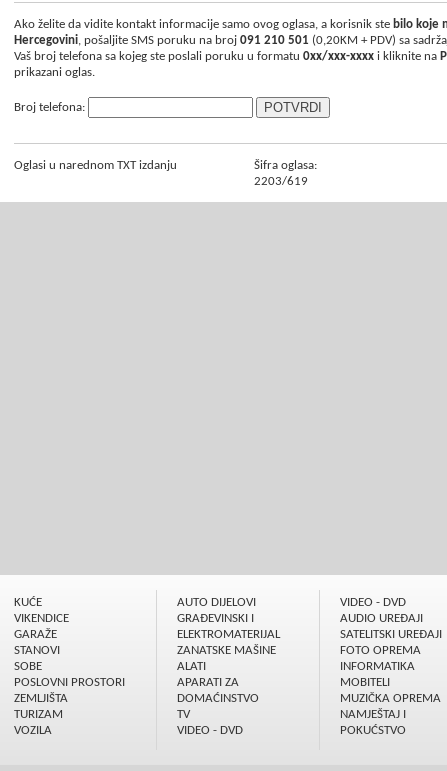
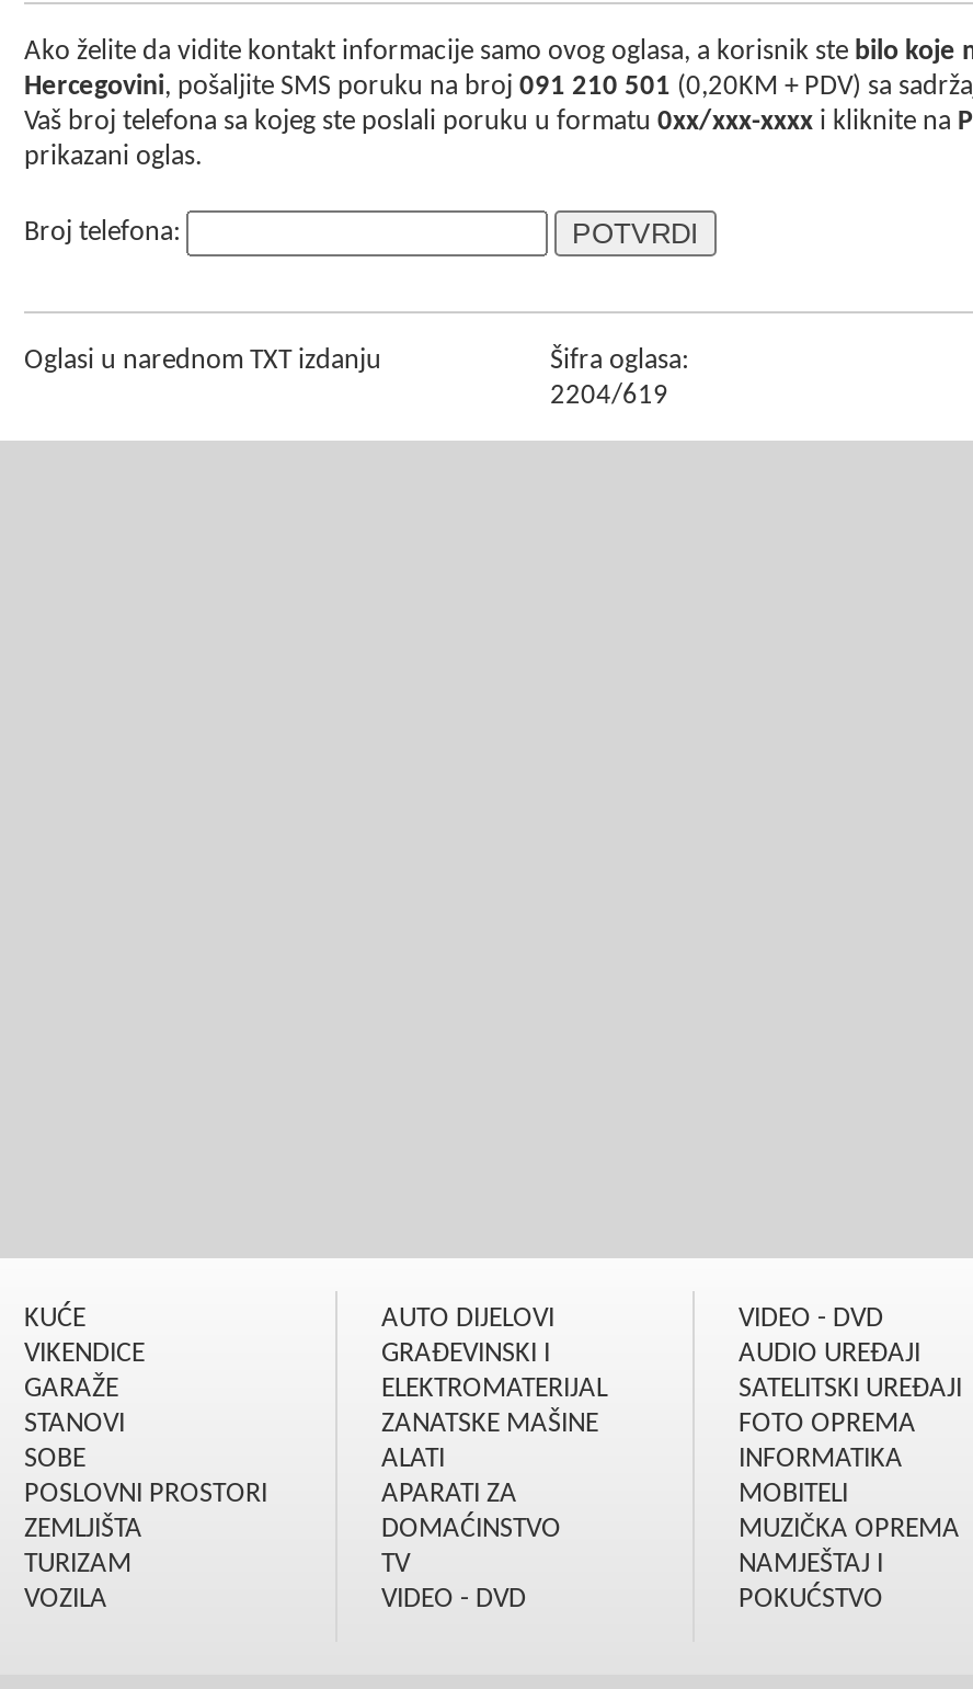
[254,175,308,188] 2203/619 -> [550,381,668,410] 2204/619

